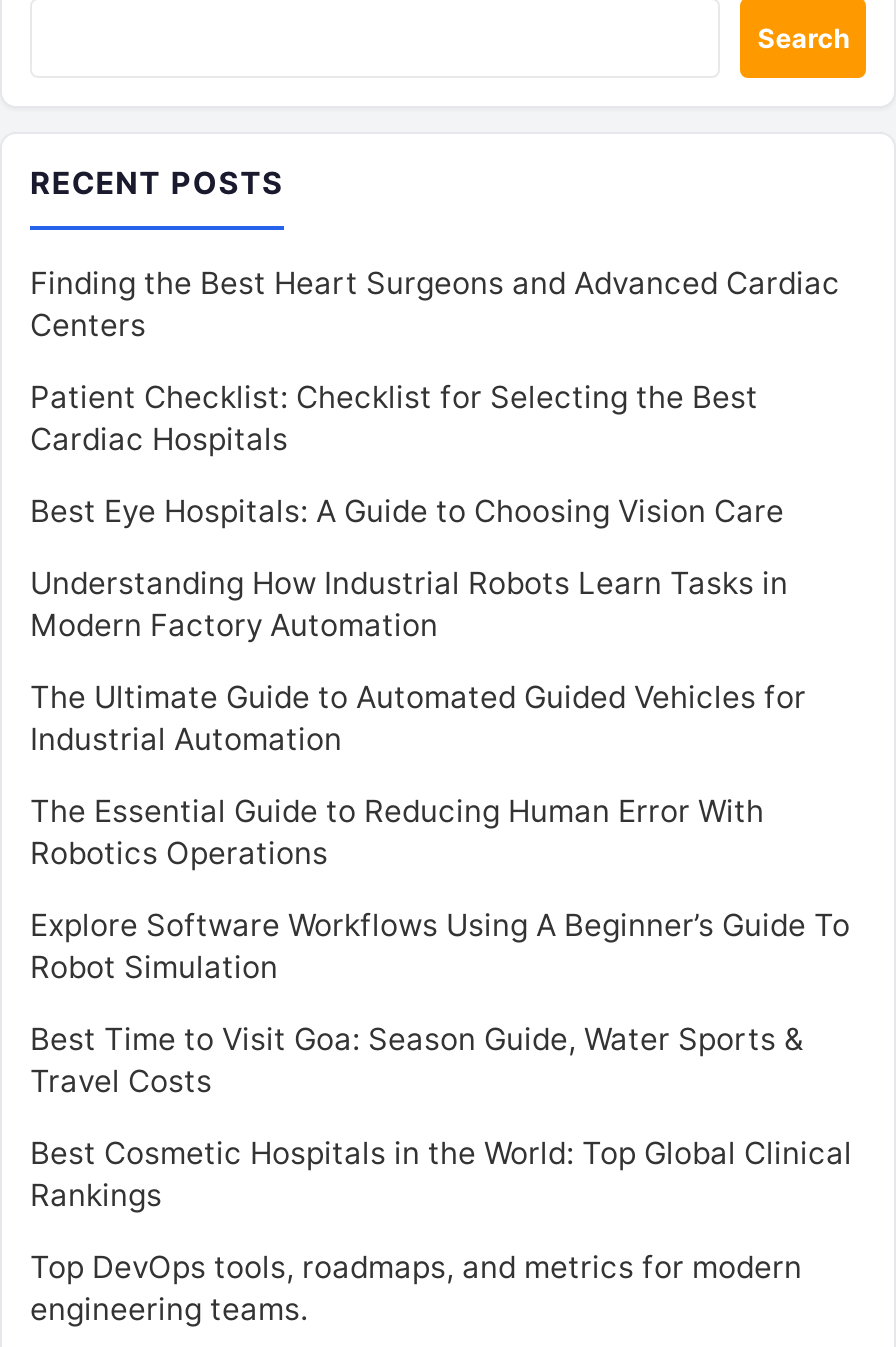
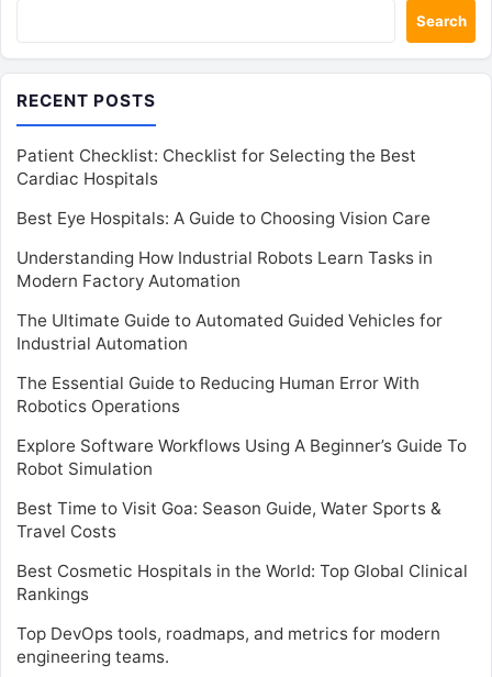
[30,264,840,344] Finding the Best Heart Surgeons and Advanced Cardiac | Centers -> none

